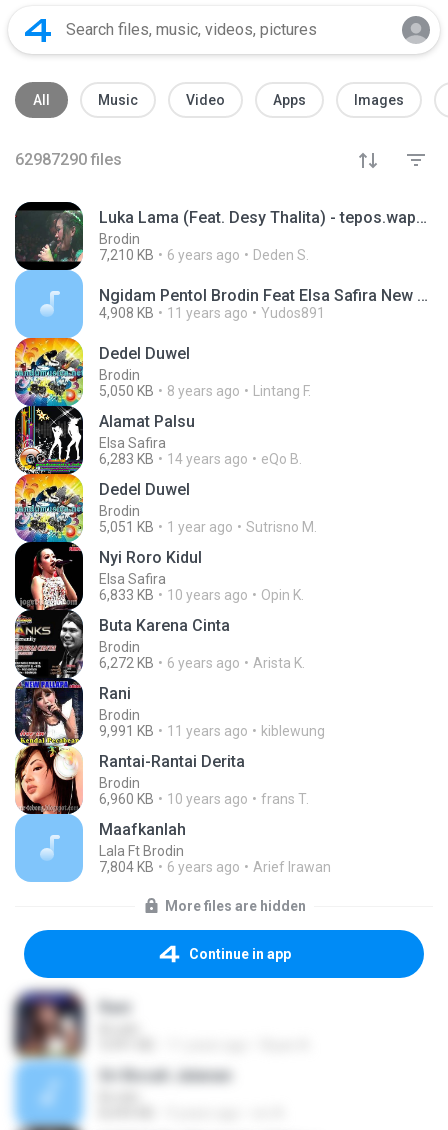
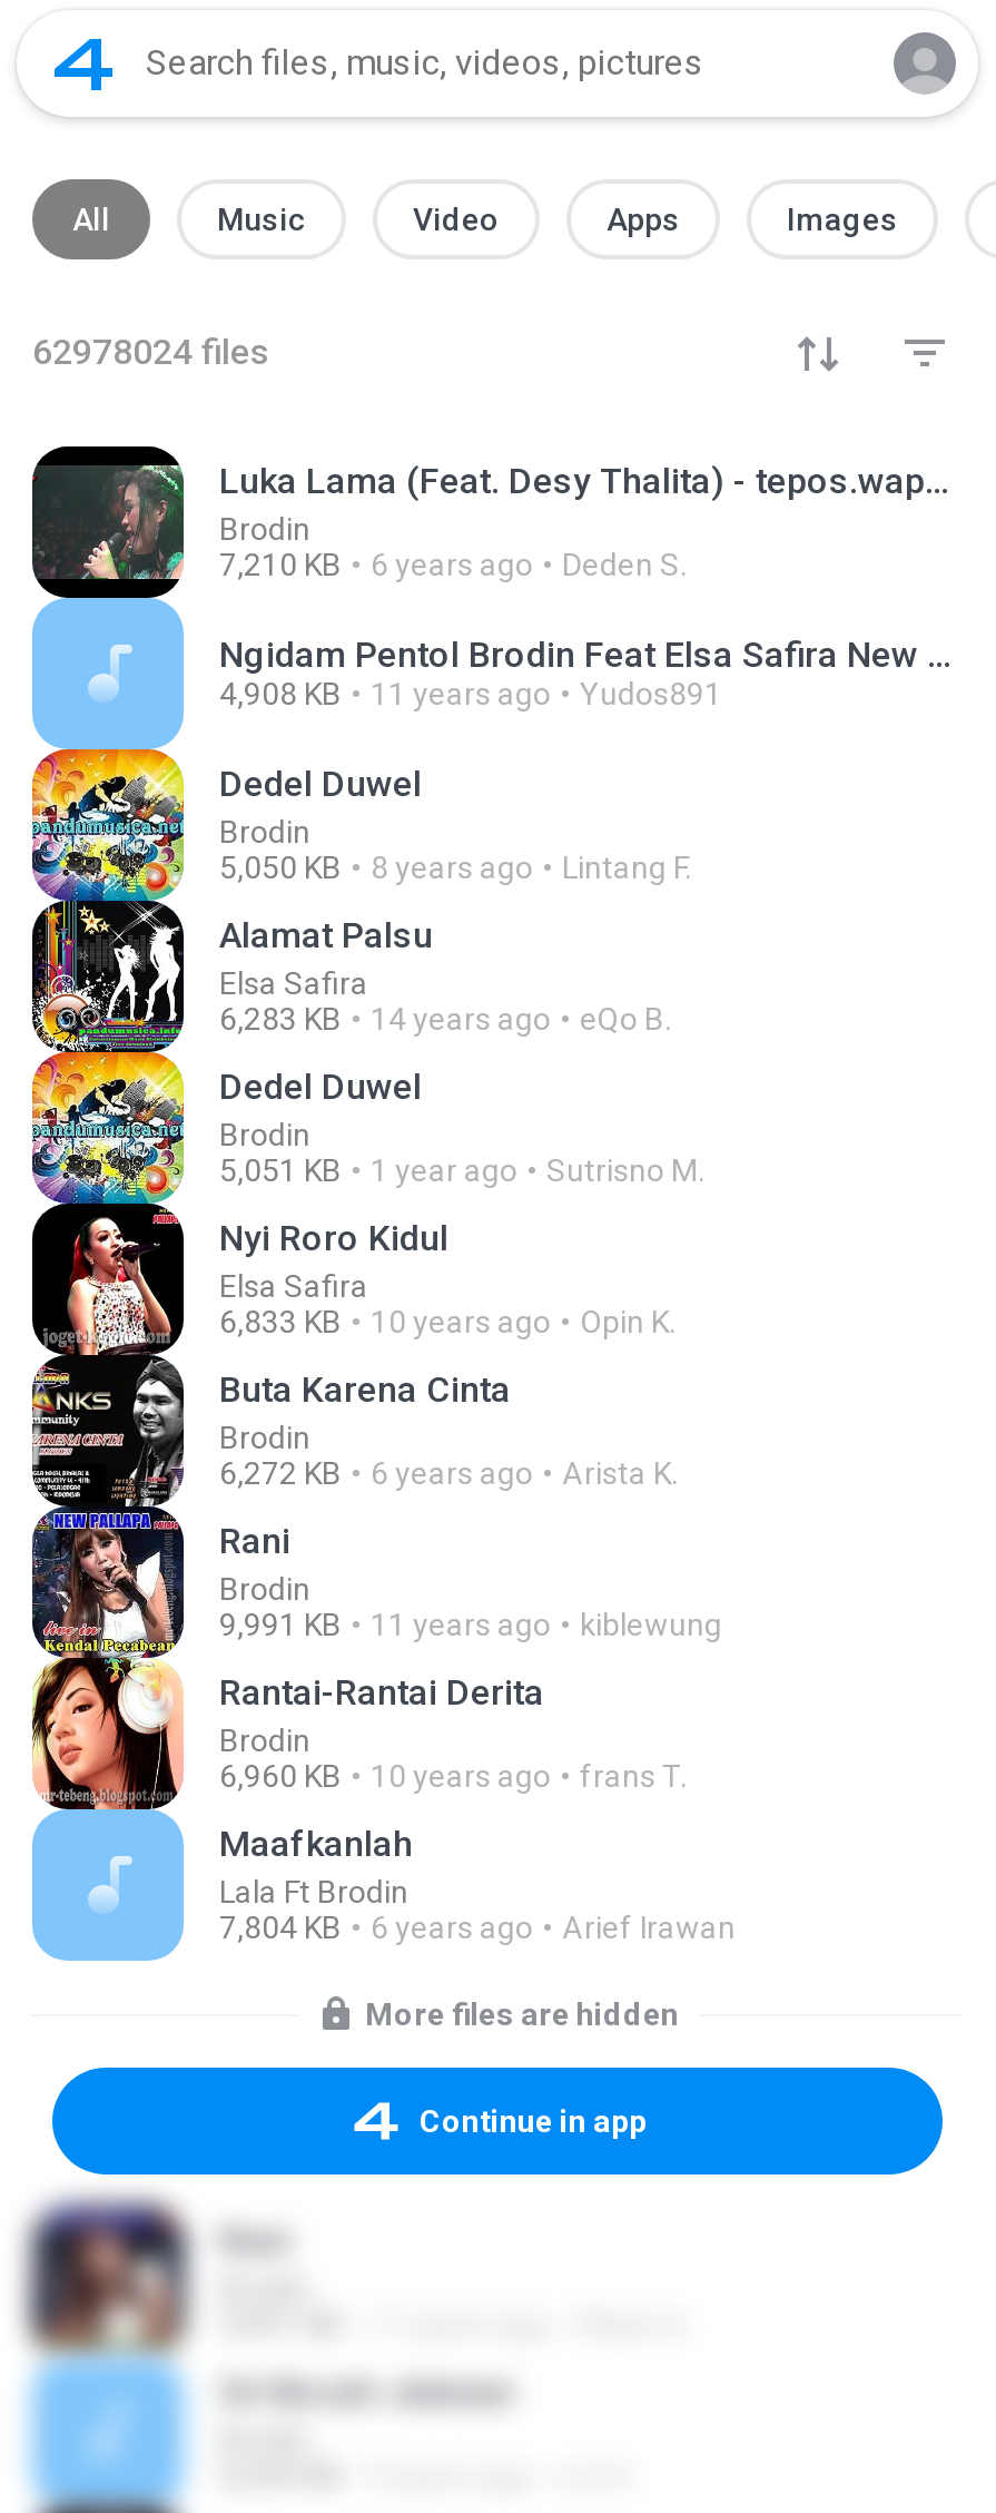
[15,150,122,169] 62987290 files -> [32,331,270,373] 62978024 files

